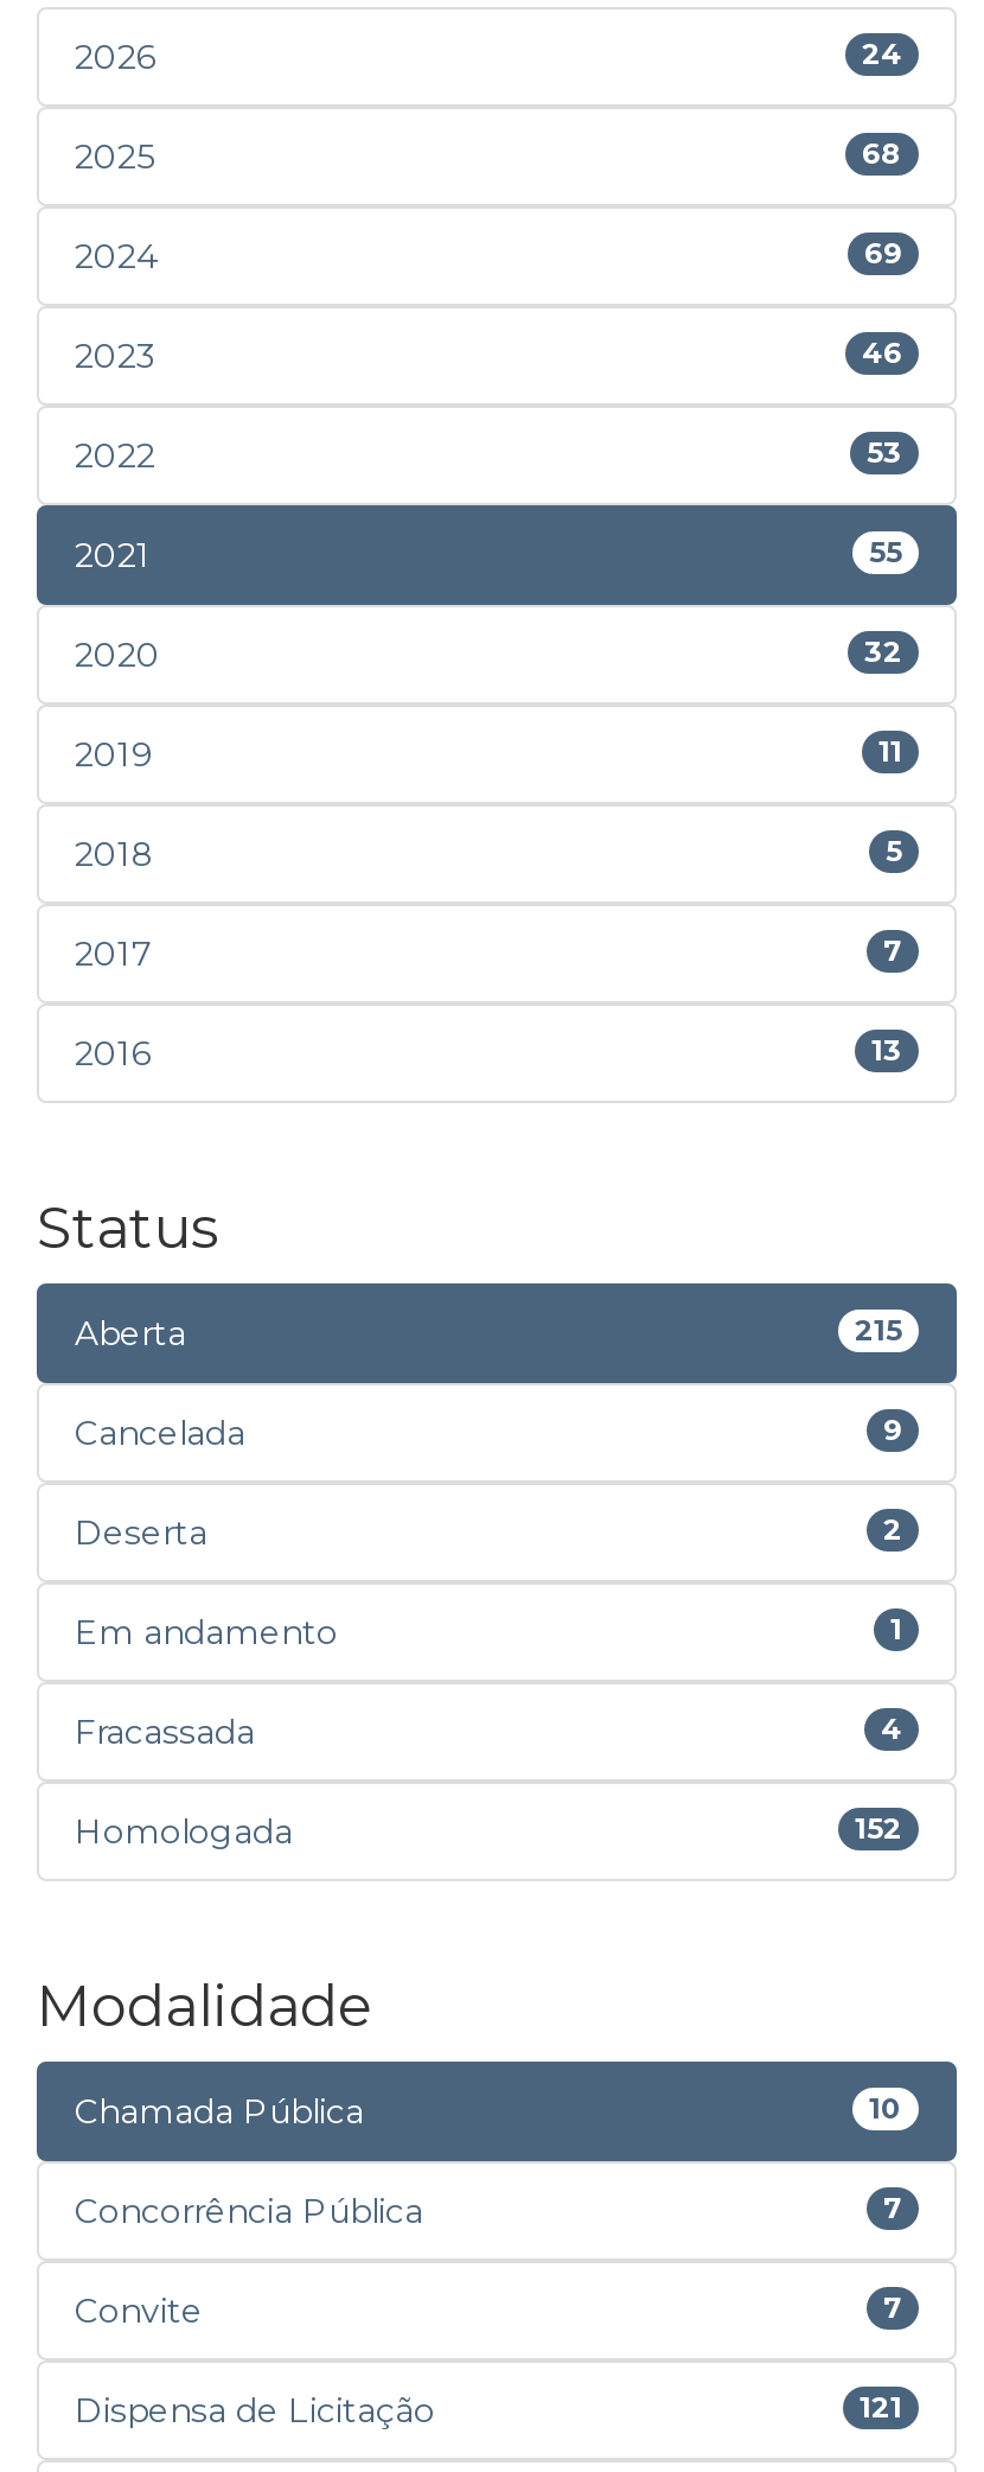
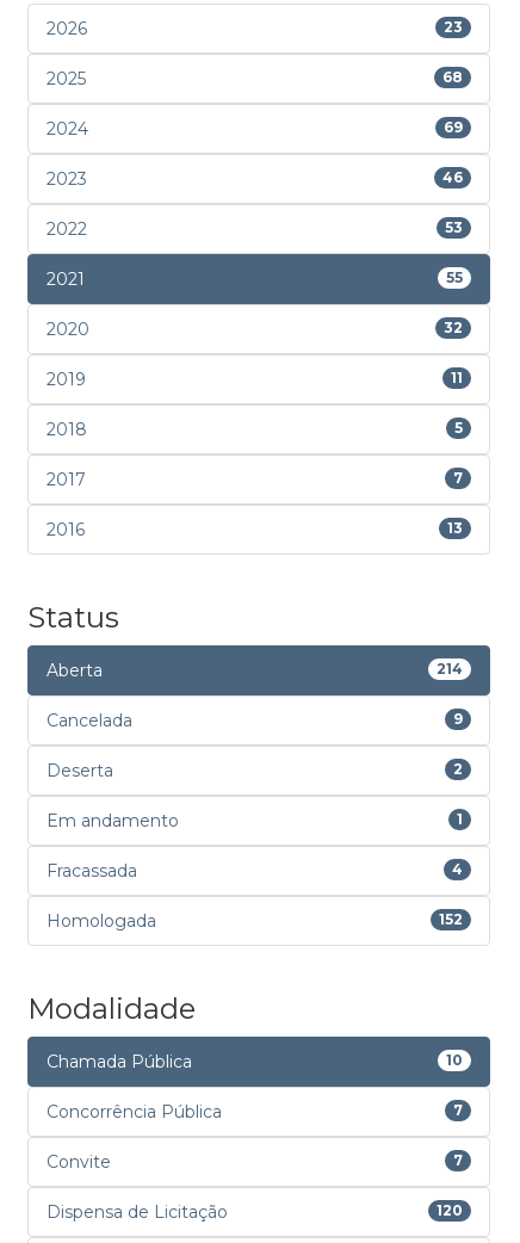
[862,36,902,71] 24 -> [444,18,463,36] 23
[855,1312,902,1348] 215 -> [437,660,463,678] 214
[860,2389,902,2425] 121 -> [437,1201,463,1219] 120

